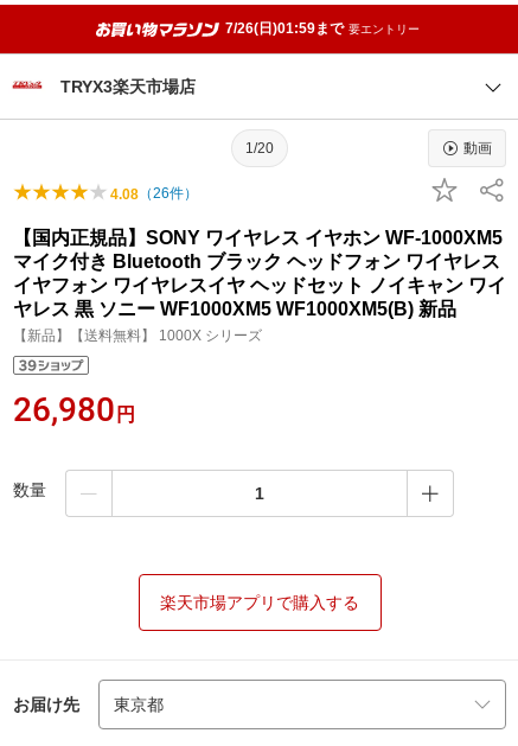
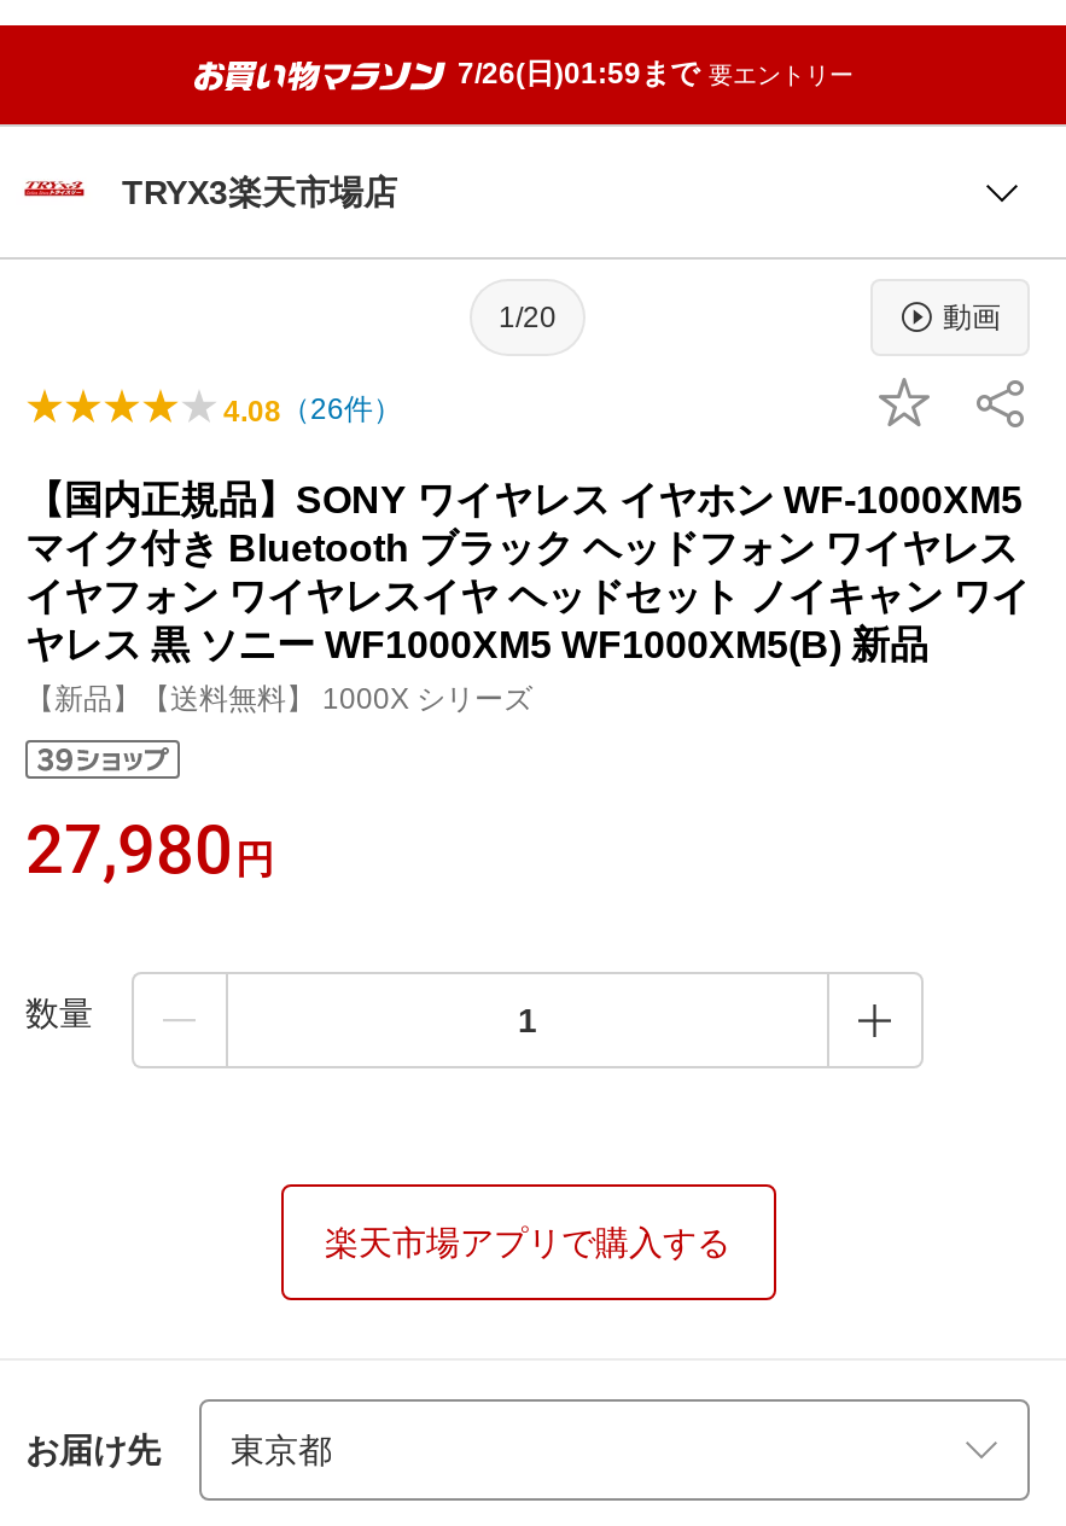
[13,390,135,429] 26,980円 -> [25,810,274,890] 27,980円

